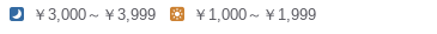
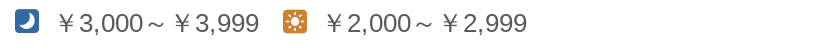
[193,6,316,24] ￥1,000～￥1,999 -> [321,9,527,39] ￥2,000～￥2,999

